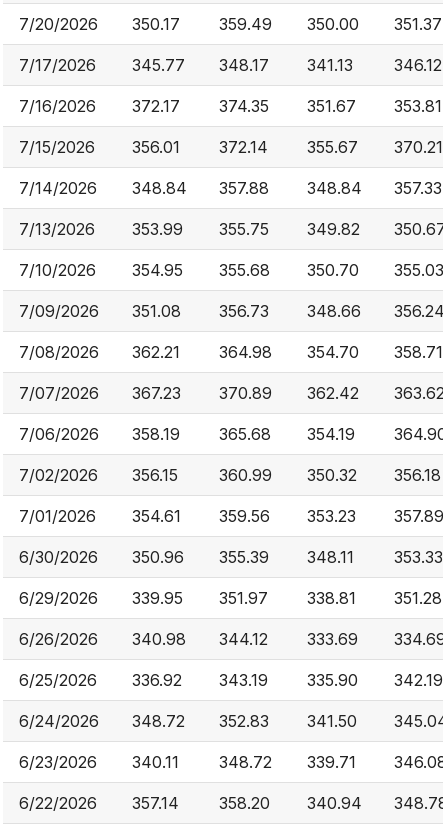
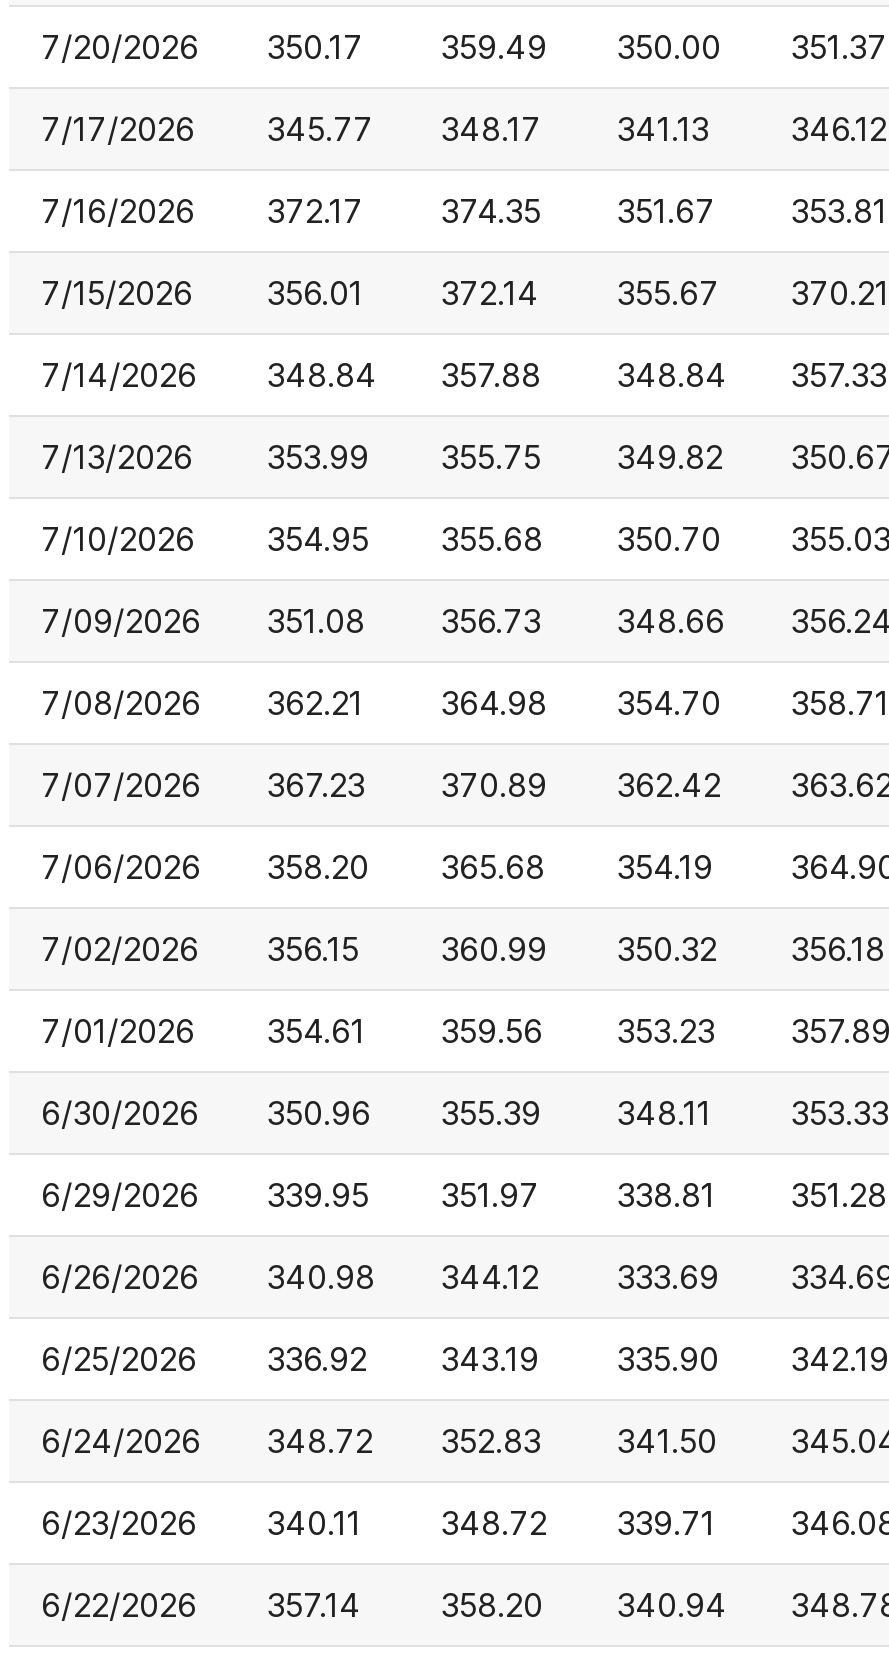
[132,424,180,444] 358.19 -> [267,848,369,888] 358.20

